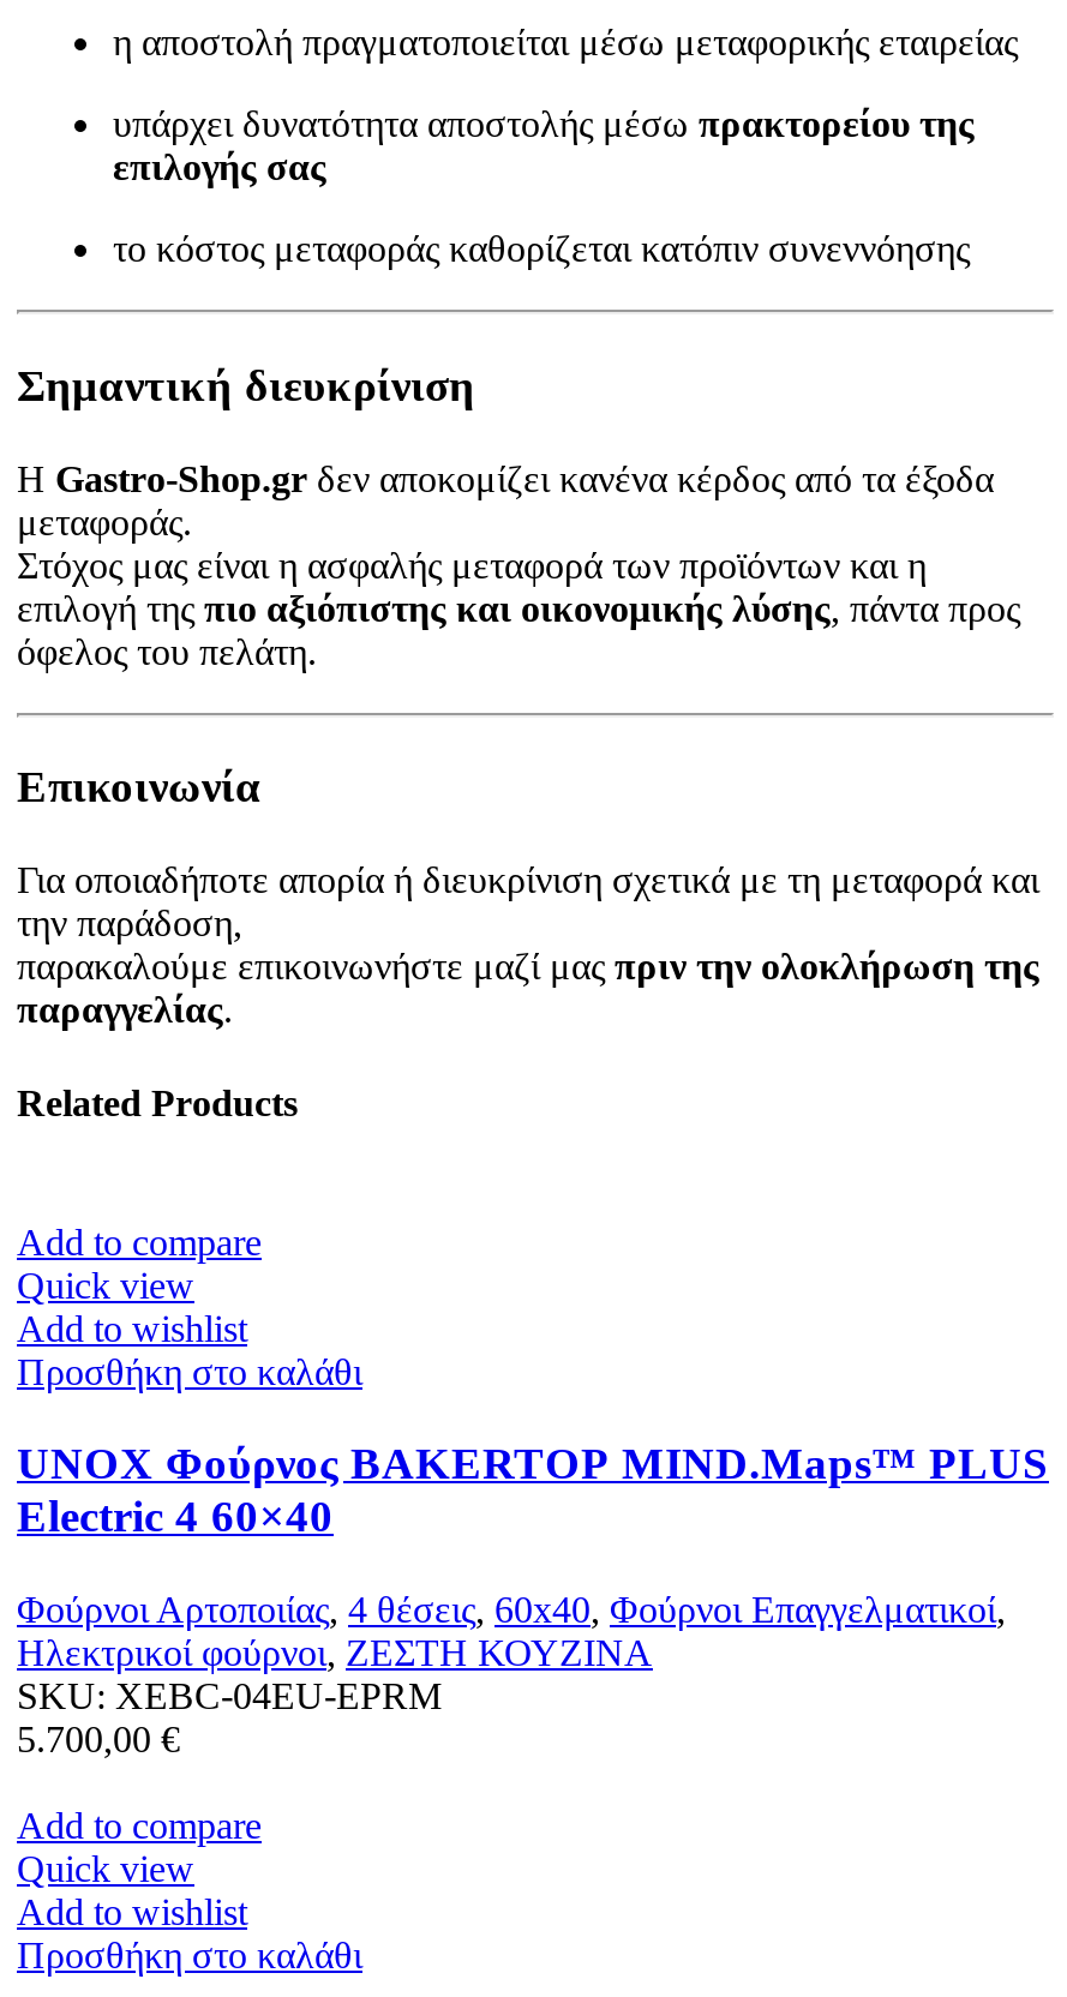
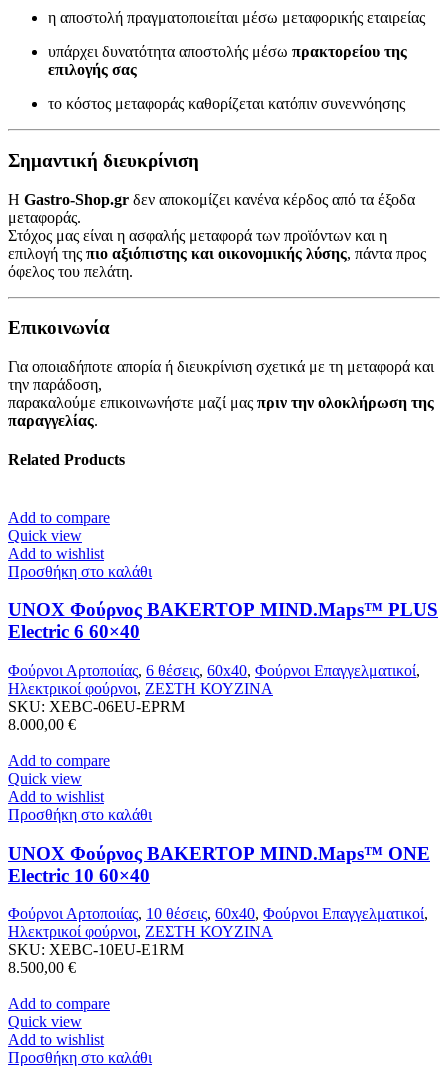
[17,1491,334,1542] Electric 4 60×40 -> [8,621,140,642] Electric 6 60×40
[17,1589,1006,1630] Φούρνοι Αρτοποιίας, 4 θέσεις, 60x40, Φούρνοι Επαγγελματικοί, -> [8,662,420,679] Φούρνοι Αρτοποιίας, 6 θέσεις, 60x40, Φούρνοι Επαγγελματικοί,
[17,1675,442,1759] SKU: XEBC-04EU-EPRM | 5.700,00 € -> [8,698,430,976] SKU: XEBC-06EU-EPRM | 8.000,00 € | Add to compare | Quick view | Add to wishlist | Προσθήκη στο καλάθι | UNOX Φούρνος BAKERTOP MIND.Maps™ ONE | Electric 10 60×40 | Φούρνοι Αρτοποιίας, 10 θέσεις, 60x40, Φούρνοι Επαγγελματικοί, | Ηλεκτρικοί φούρνοι, ΖΕΣΤΗ ΚΟΥΖΙΝΑ | SKU: XEBC-10EU-E1RM | 8.500,00 €

